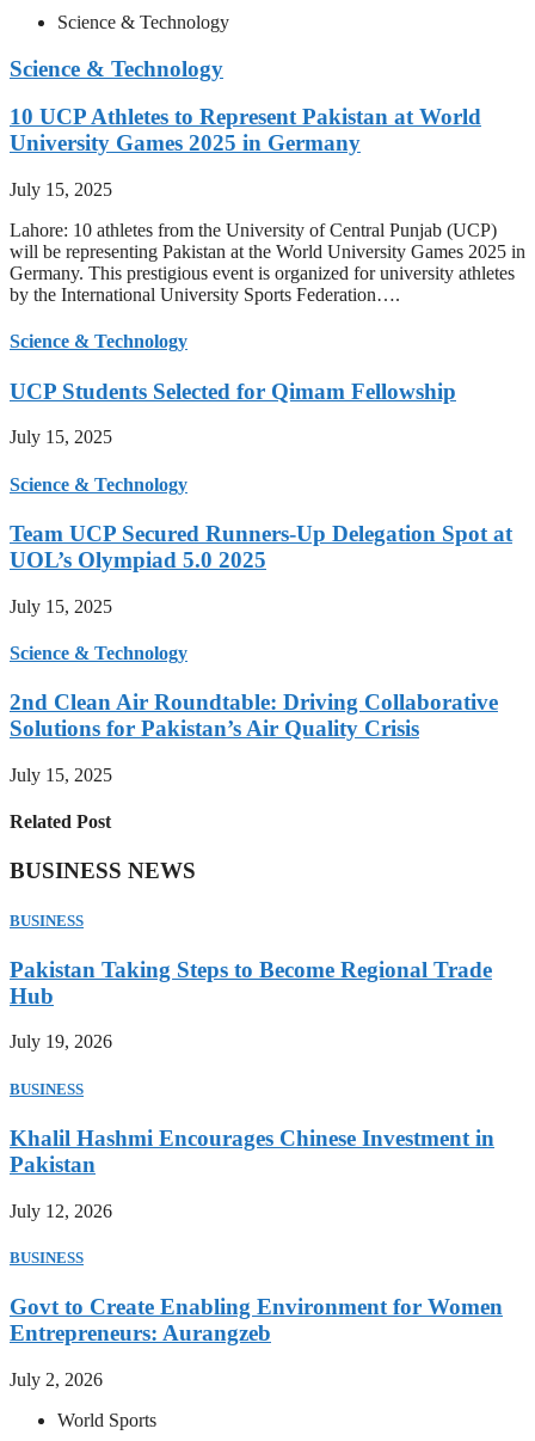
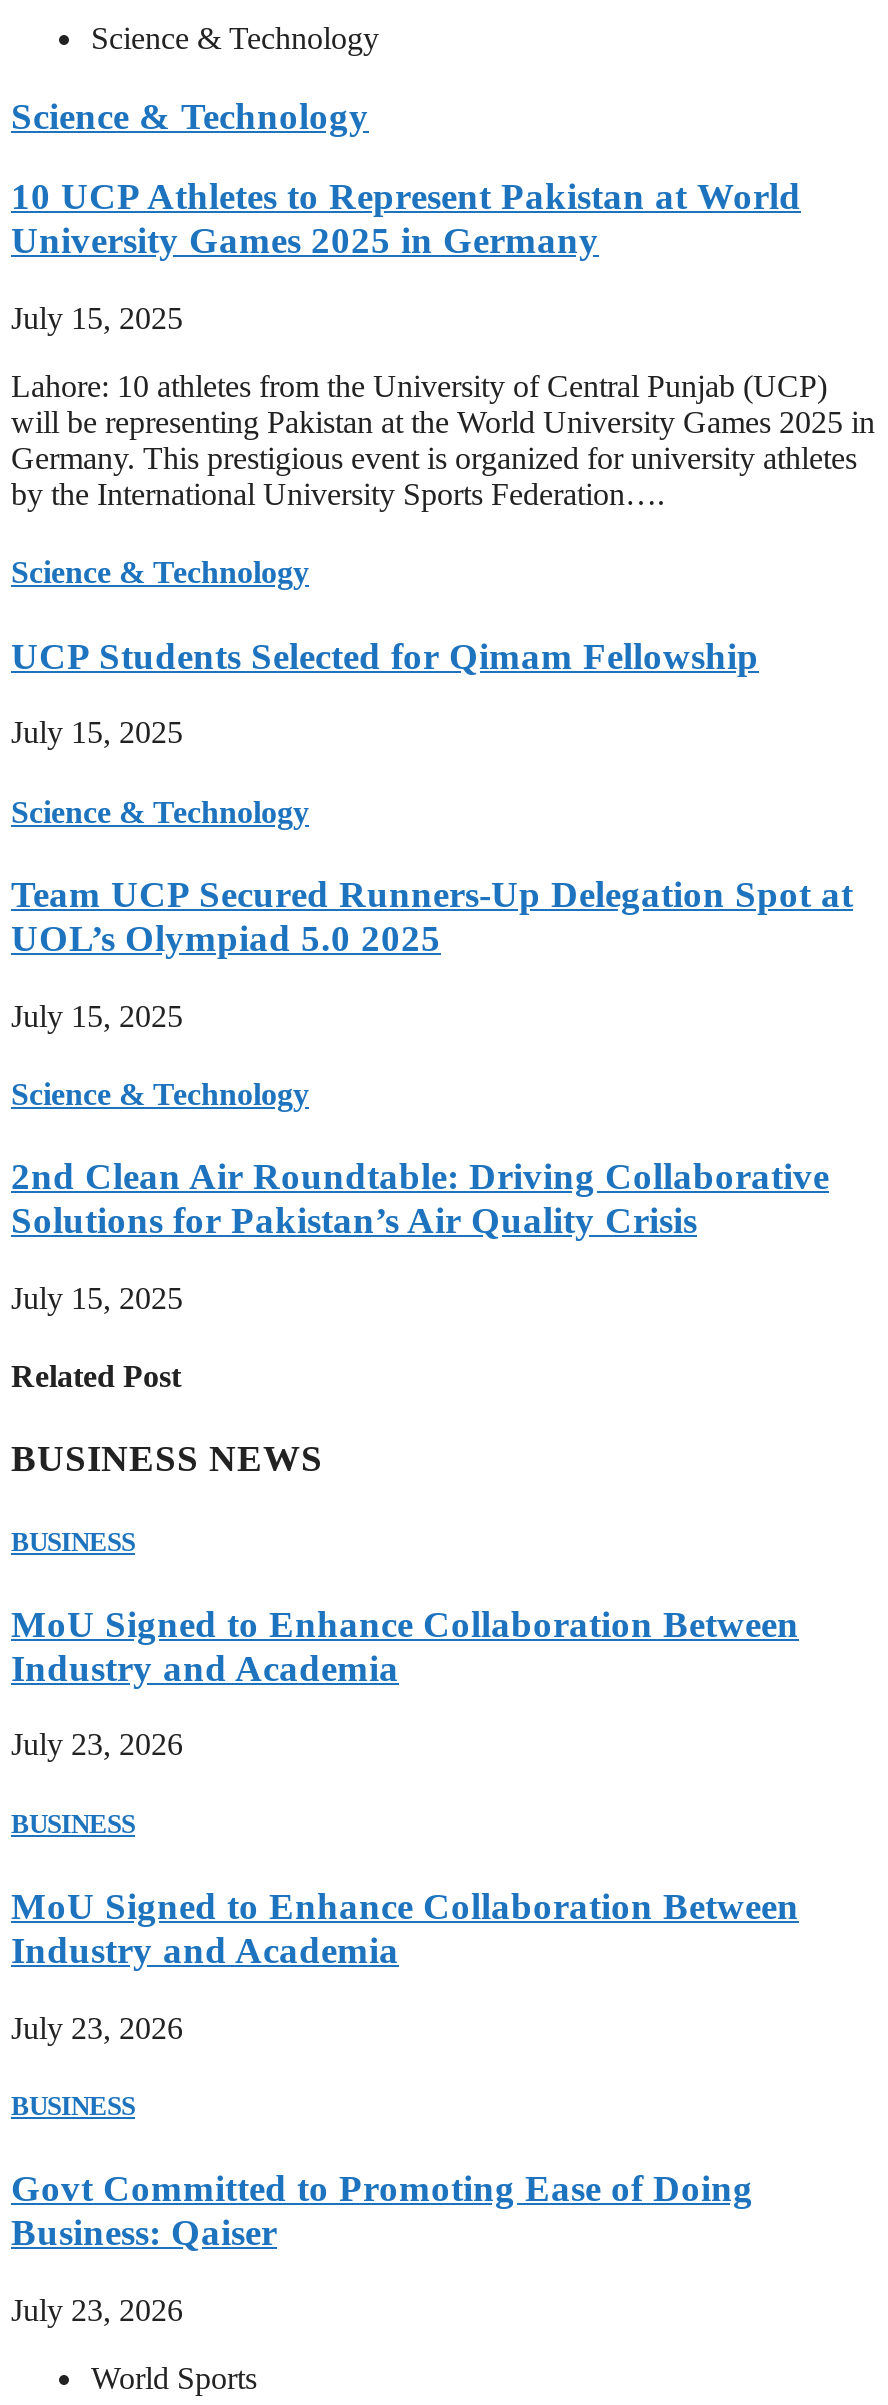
[10,957,492,1008] Pakistan Taking Steps to Become Regional Trade | Hub -> [11,1603,799,1689] MoU Signed to Enhance Collaboration Between | Industry and Academia
[10,1032,112,1052] July 19, 2026 -> [11,1728,183,1762] July 23, 2026
[10,1125,494,1177] Khalil Hashmi Encourages Chinese Investment in | Pakistan -> [11,1885,799,1971] MoU Signed to Enhance Collaboration Between | Industry and Academia
[10,1200,112,1221] July 12, 2026 -> [11,2010,183,2044] July 23, 2026
[10,1294,503,1345] Govt to Create Enabling Environment for Women | Entrepreneurs: Aurangzeb -> [11,2167,753,2253] Govt Committed to Promoting Ease of Doing | Business: Qaiser
[10,1369,103,1389] July 2, 2026 -> [11,2292,183,2326] July 23, 2026

